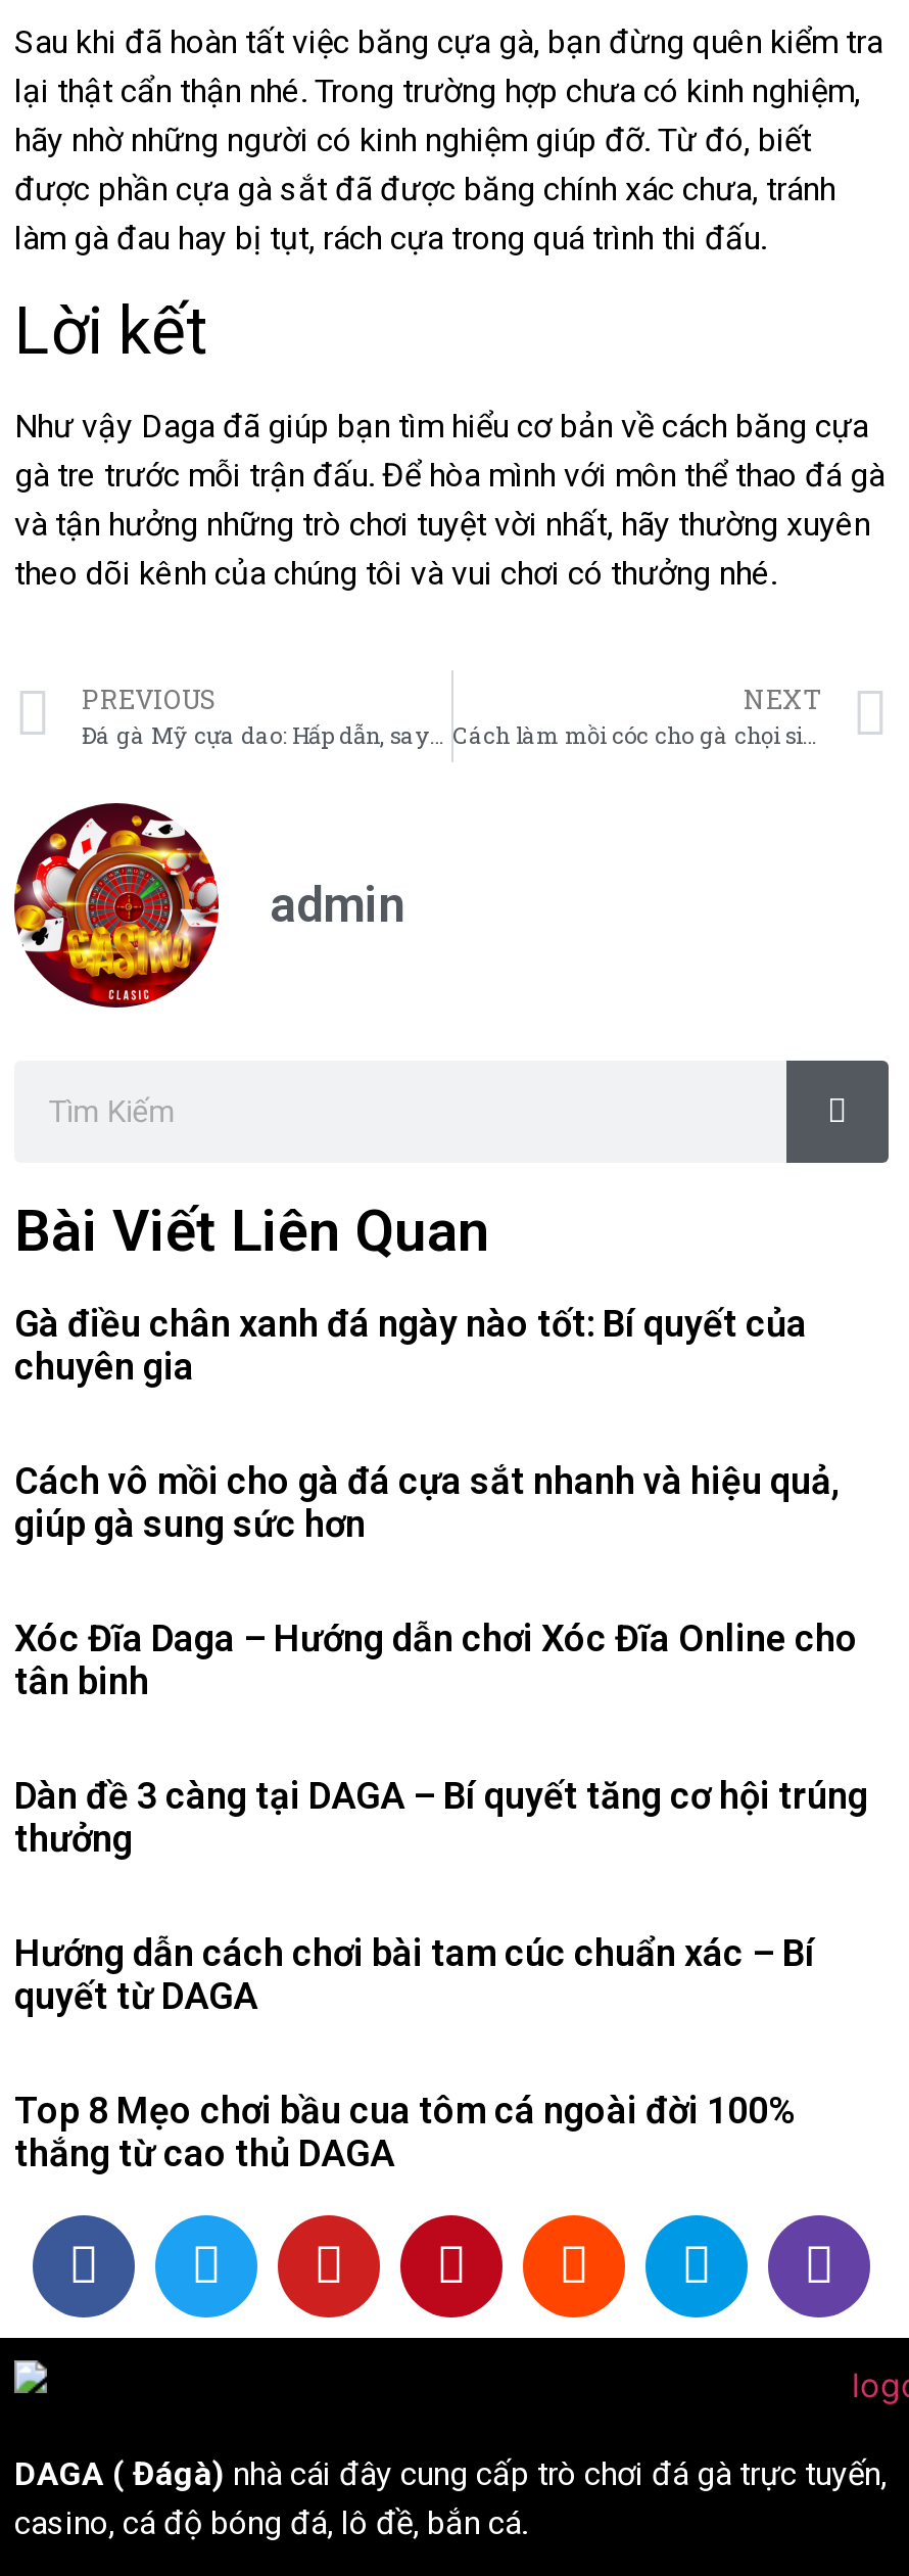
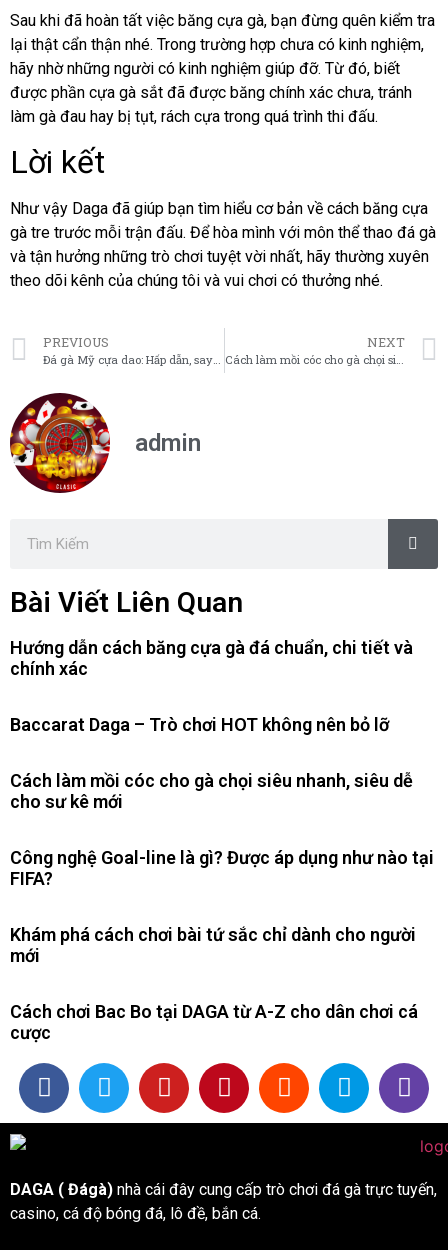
[14,1301,807,1387] Gà điều chân xanh đá ngày nào tốt: Bí quyết của | chuyên gia -> [10,637,413,679] Hướng dẫn cách băng cựa gà đá chuẩn, chi tiết và | chính xác
[14,1459,840,1544] Cách vô mồi cho gà đá cựa sắt nhanh và hiệu quả, | giúp gà sung sức hơn -> [10,714,393,735] Baccarat Daga – Trò chơi HOT không nên bỏ lỡ
[14,1616,858,1702] Xóc Đĩa Daga – Hướng dẫn chơi Xóc Đĩa Online cho | tân binh -> [10,770,413,812] Cách làm mồi cóc cho gà chọi siêu nhanh, siêu dễ | cho sư kê mới
[14,1773,868,1859] Dàn đề 3 càng tại DAGA – Bí quyết tăng cơ hội trúng | thưởng -> [10,847,434,889] Công nghệ Goal-line là gì? Được áp dụng như nào tại | FIFA?
[14,1931,815,2016] Hướng dẫn cách chơi bài tam cúc chuẩn xác – Bí | quyết từ DAGA -> [10,924,416,966] Khám phá cách chơi bài tứ sắc chỉ dành cho người | mới
[14,2088,797,2174] Top 8 Mẹo chơi bầu cua tôm cá ngoài đời 100% | thắng từ cao thủ DAGA -> [10,1001,418,1043] Cách chơi Bac Bo tại DAGA từ A-Z cho dân chơi cá | cược

